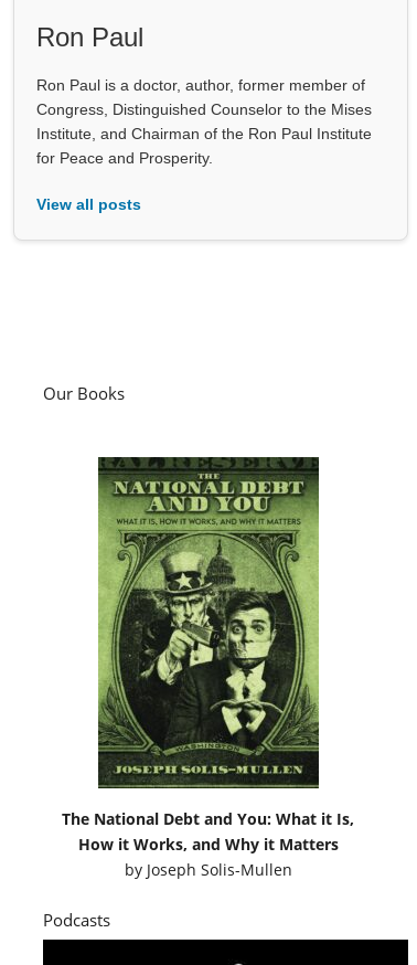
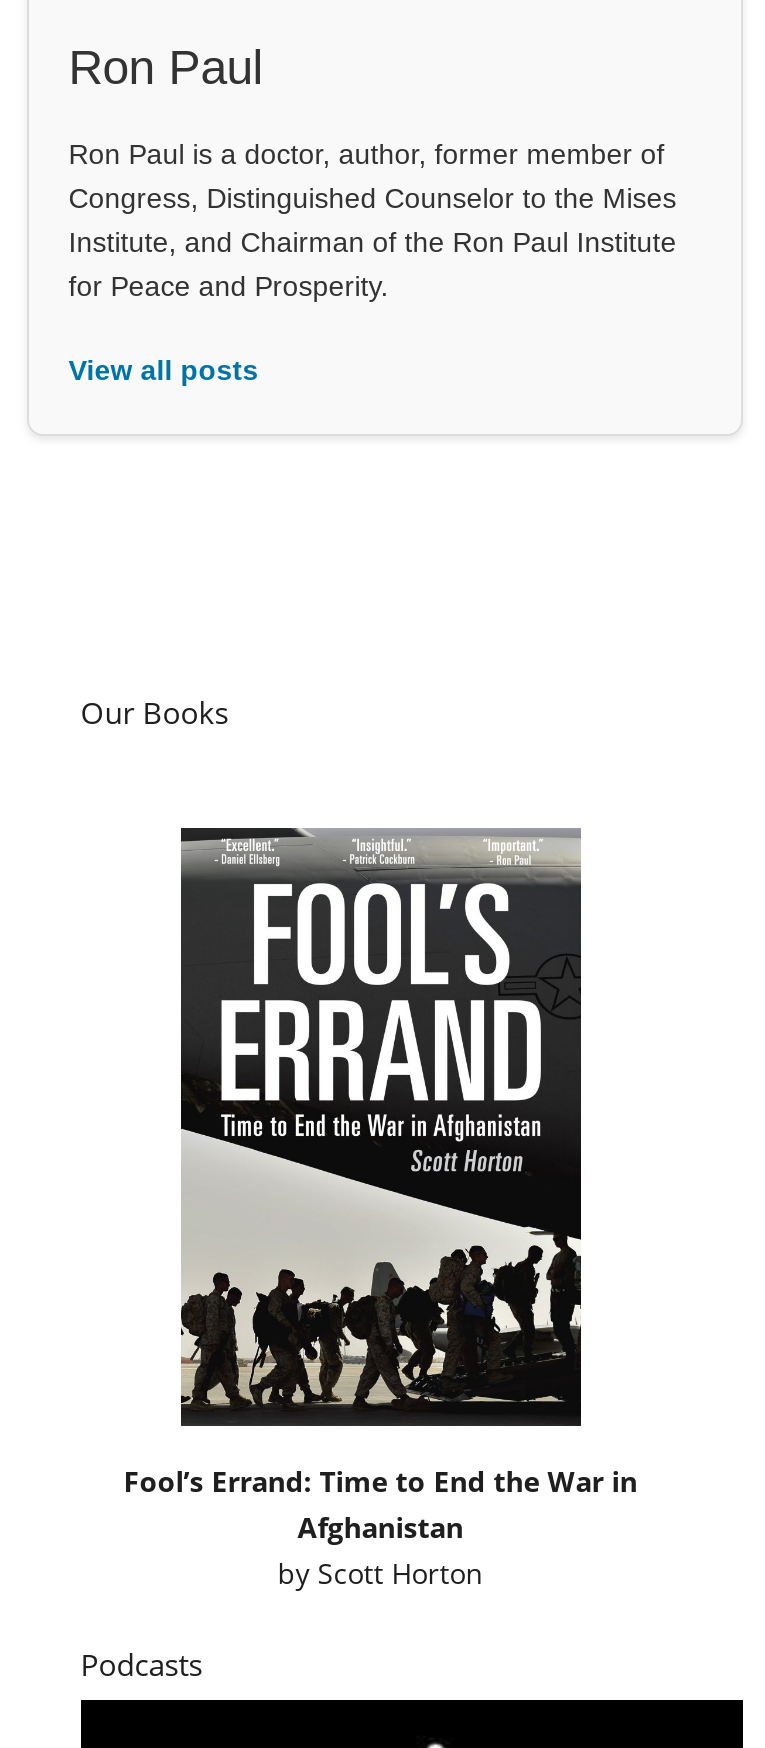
[62,457,354,880] [image] | The National Debt and You: What it Is, | How it Works, and Why it Matters | by Joseph Solis-Mullen -> [124,828,638,1593] [image] | Fool’s Errand: Time to End the War in | Afghanistan | by Scott Horton

